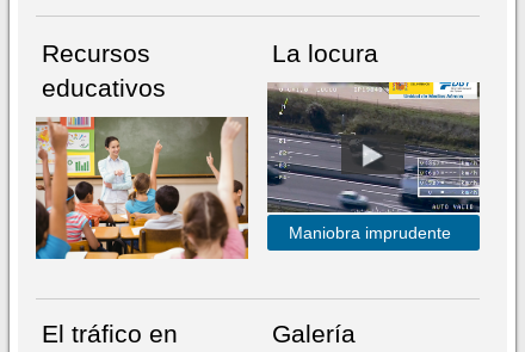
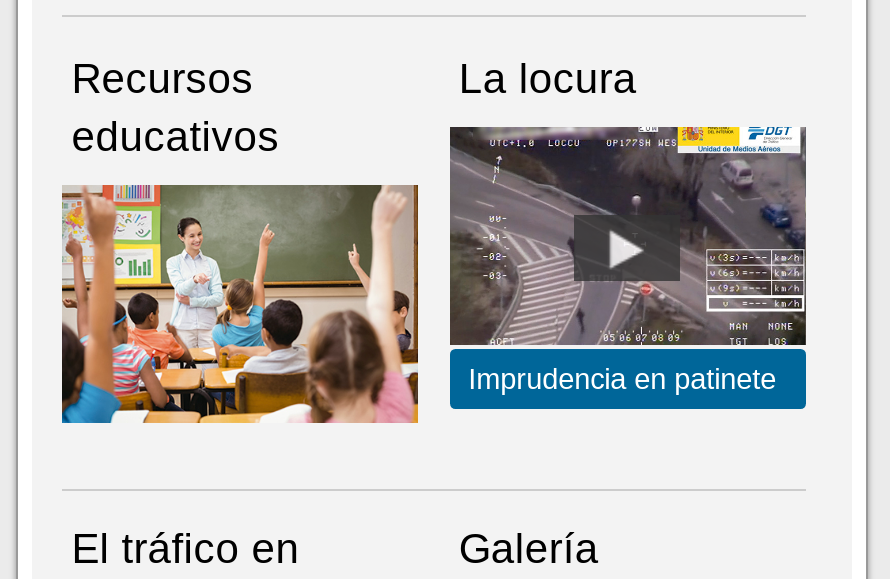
[267,81,480,243] [image] | Maniobra imprudente -> [450,125,806,396] [image] | Imprudencia en patinete

